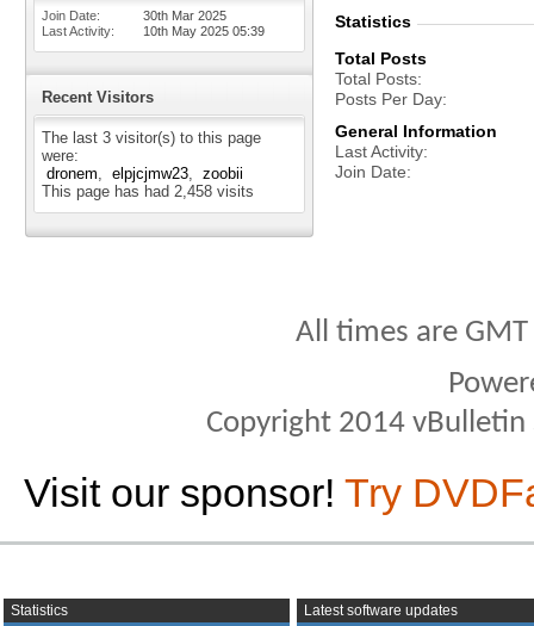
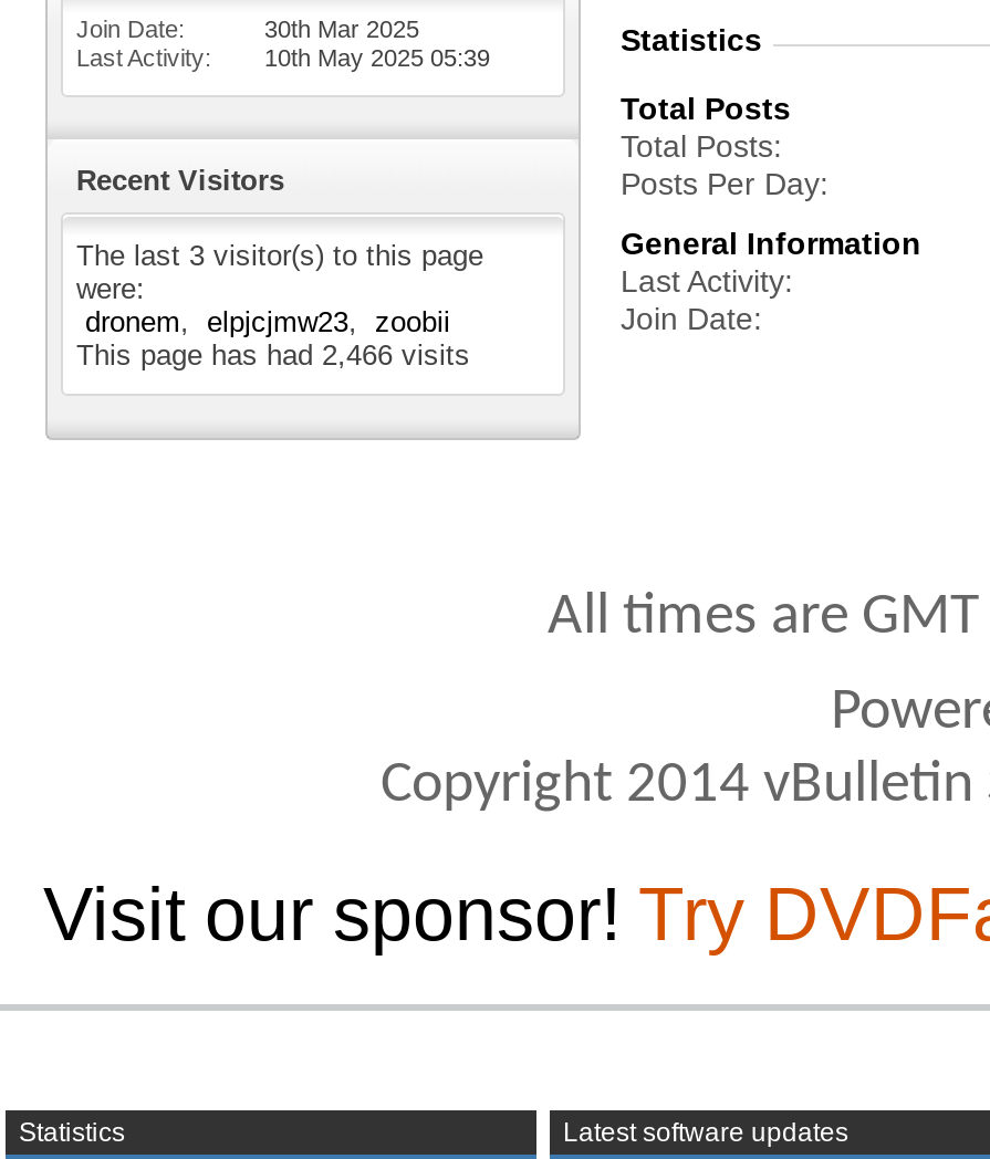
[42,182,254,200] This page has had 2,458 visits -> [76,338,470,372] This page has had 2,466 visits

